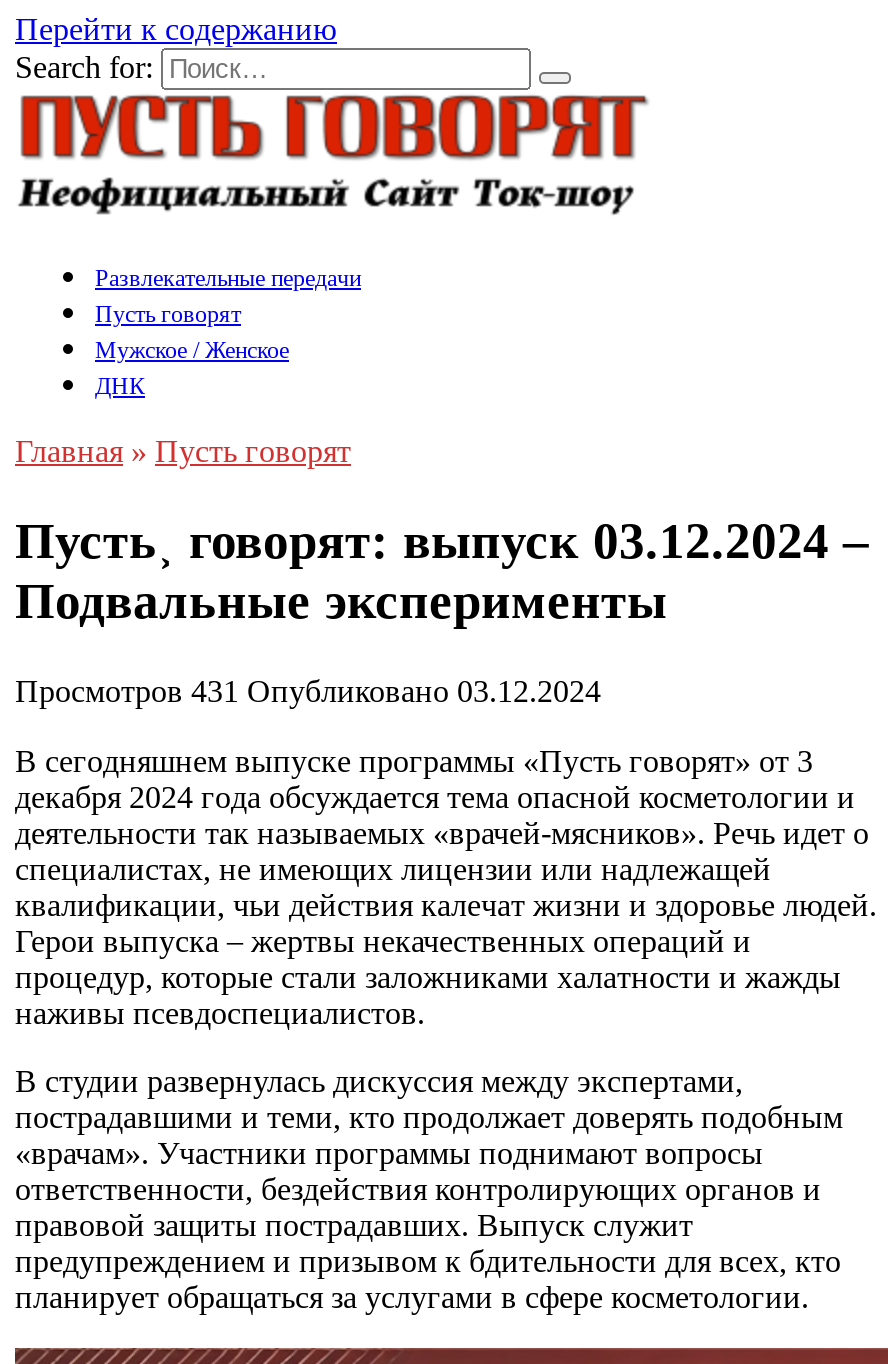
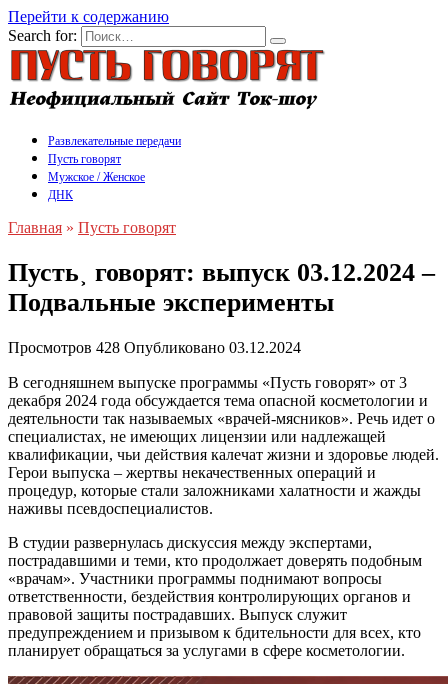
[15,675,601,709] Просмотров 431 Опубликовано 03.12.2024 -> [8,339,301,356] Просмотров 428 Опубликовано 03.12.2024

